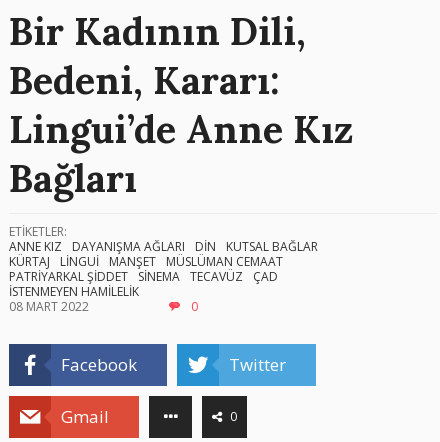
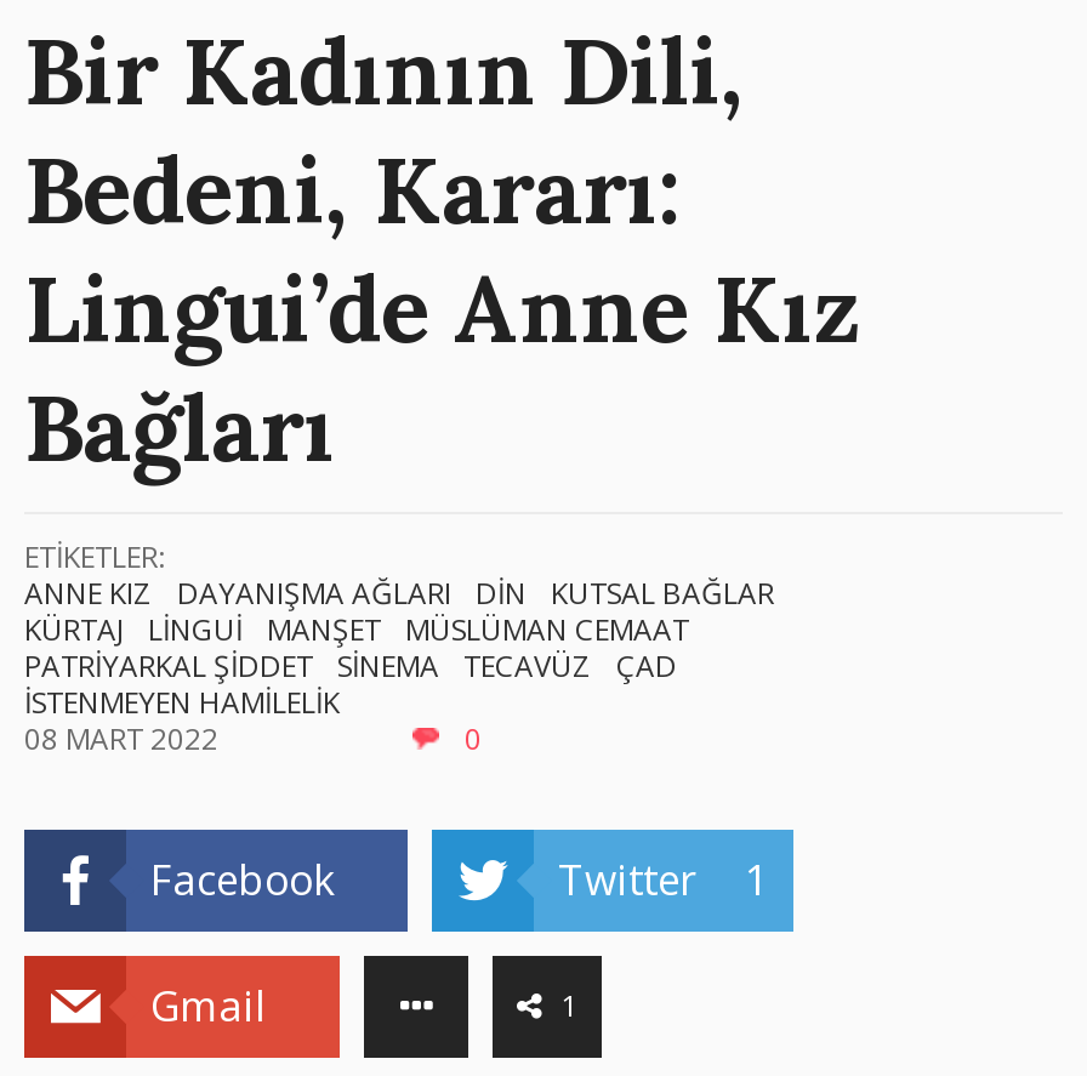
none -> [745,853,769,909] 1
[230,408,237,425] 0 -> [560,986,577,1027] 1

